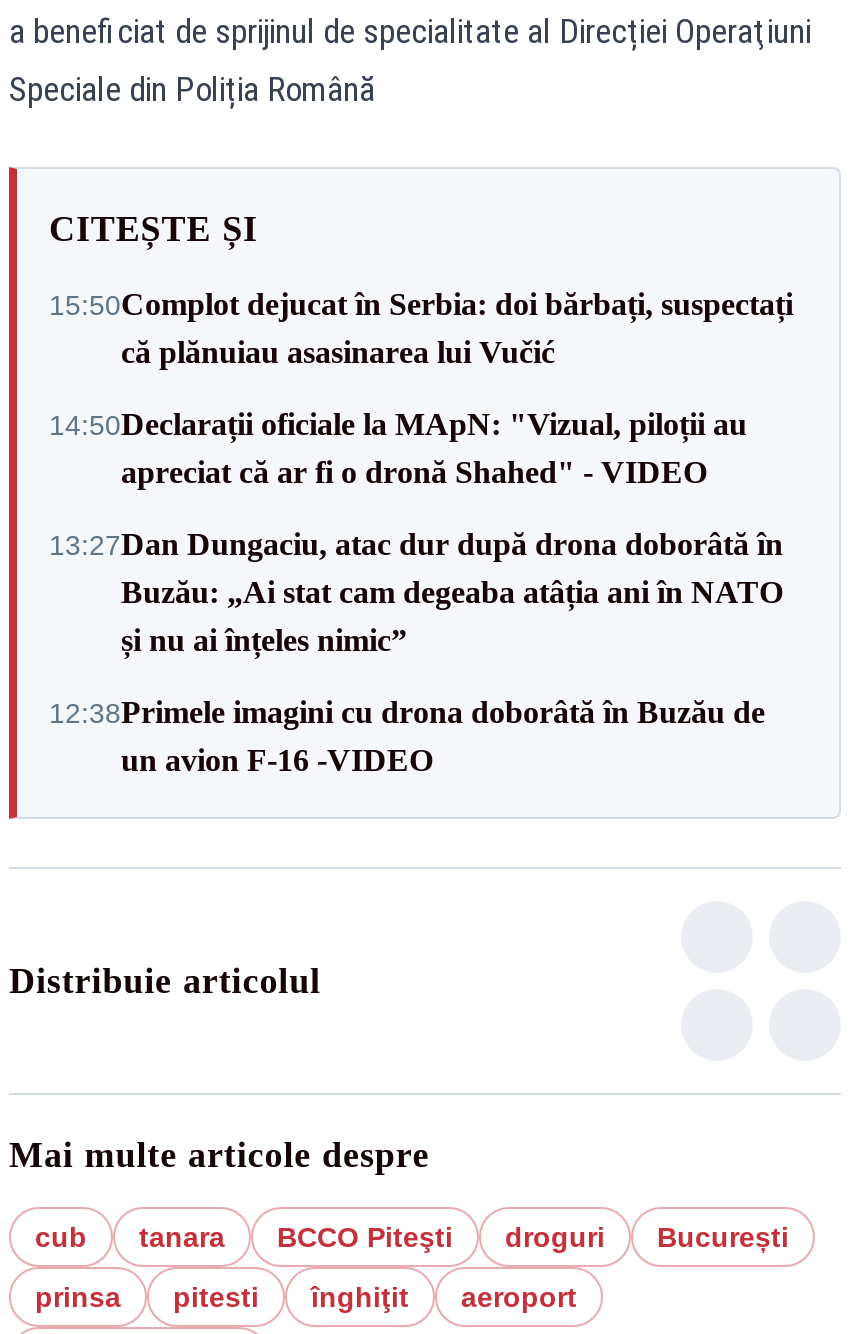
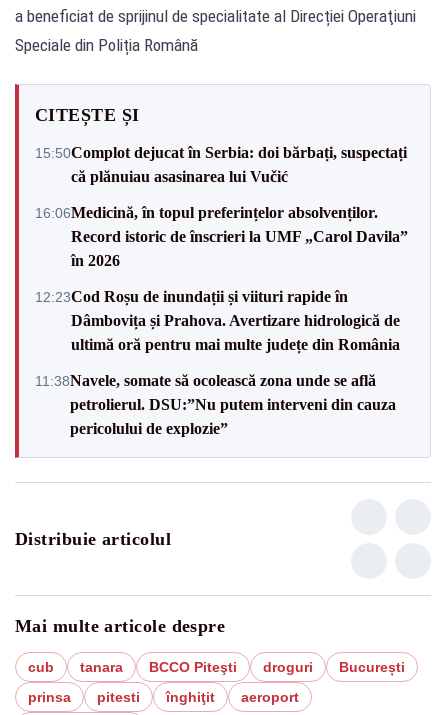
[49,407,747,489] 14:50Declarații oficiale la MApN: "Vizual, piloții au | apreciat că ar fi o dronă Shahed" - VIDEO -> [35,203,408,268] 16:06Medicină, în topul preferințelor absolvenților. | Record istoric de înscrieri la UMF „Carol Davila” | în 2026
[49,527,783,657] 13:27Dan Dungaciu, atac dur după drona doborâtă în | Buzău: „Ai stat cam degeaba atâția ani în NATO | și nu ai înțeles nimic” -> [35,287,400,352] 12:23Cod Roșu de inundații și viituri rapide în | Dâmbovița și Prahova. Avertizare hidrologică de | ultimă oră pentru mai multe județe din România
[49,695,765,777] 12:38Primele imagini cu drona doborâtă în Buzău de | un avion F-16 -VIDEO -> [35,371,396,436] 11:38Navele, somate să ocolească zona unde se află | petrolierul. DSU:”Nu putem interveni din cauza | pericolului de explozie”

